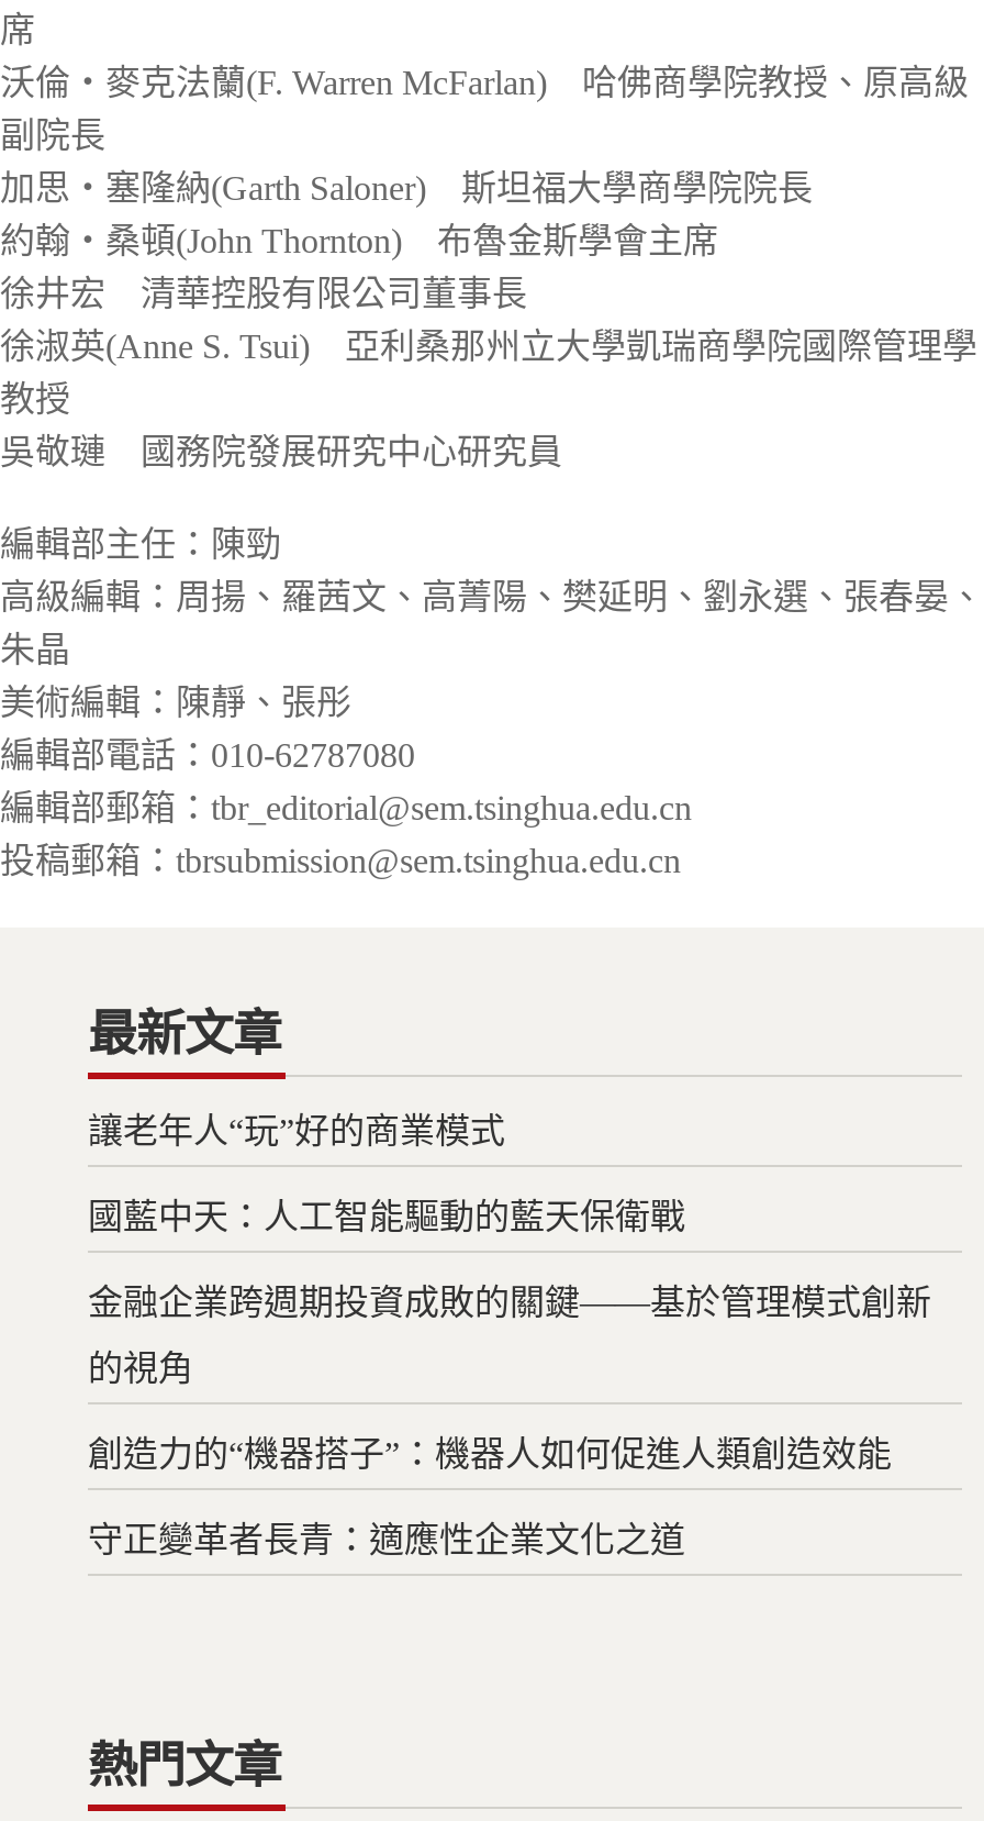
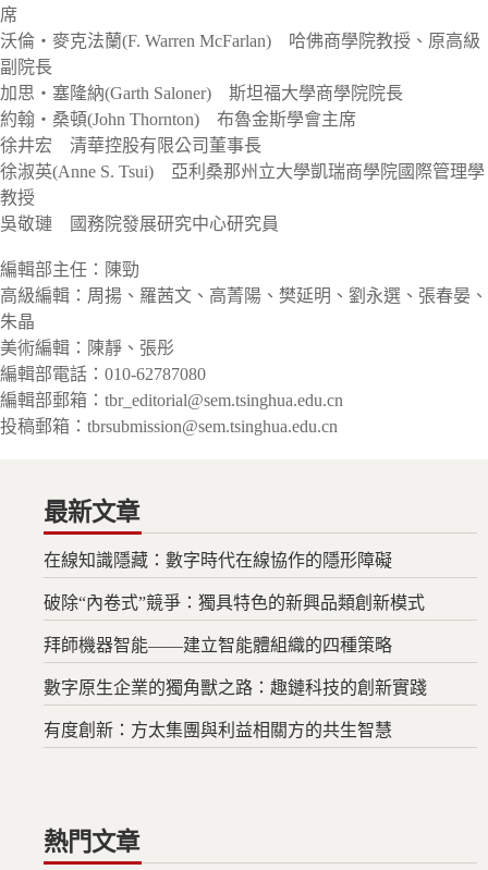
[88,1112,931,1558] 讓老年人“玩”好的商業模式 | 國藍中天：人工智能驅動的藍天保衛戰 | 金融企業跨週期投資成敗的關鍵——基於管理模式創新 | 的視角 | 創造力的“機器搭子”：機器人如何促進人類創造效能 | 守正變革者長青：適應性企業文化之道 -> [44,551,427,739] 在線知識隱藏：數字時代在線協作的隱形障礙 | 破除“內卷式”競爭：獨具特色的新興品類創新模式 | 拜師機器智能——建立智能體組織的四種策略 | 數字原生企業的獨角獸之路：趣鏈科技的創新實踐 | 有度創新：方太集團與利益相關方的共生智慧

